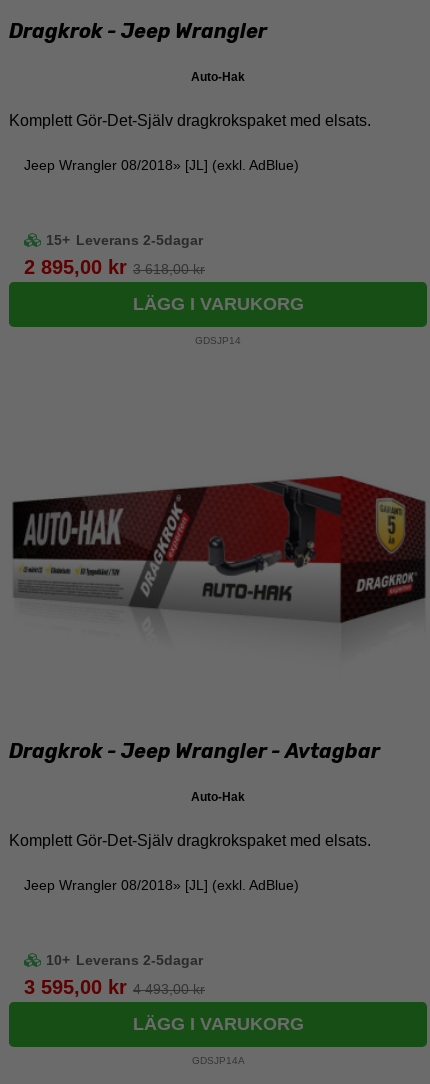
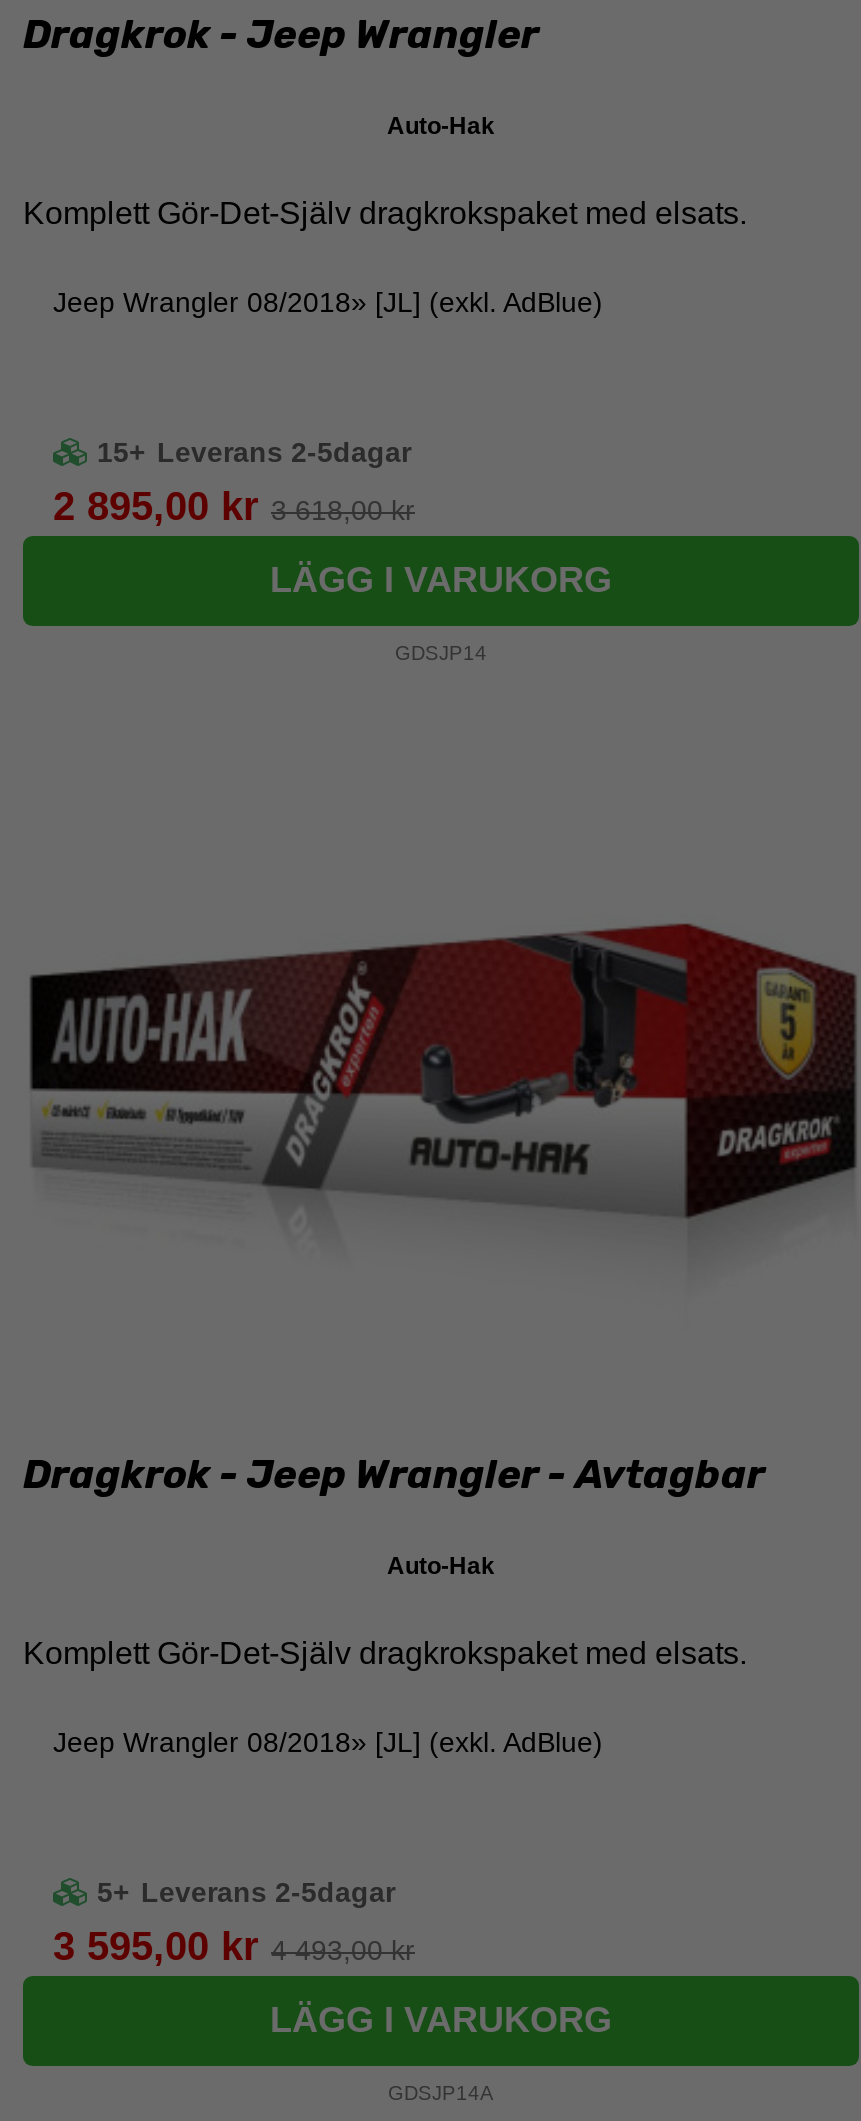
[42,952,203,968] 10+ Leverans 2-5dagar -> [89,1877,395,1909] 5+ Leverans 2-5dagar

